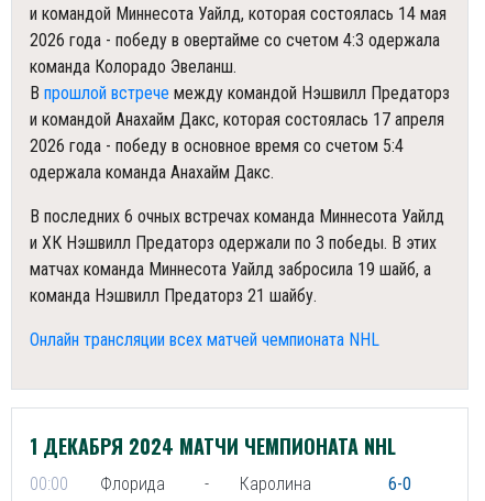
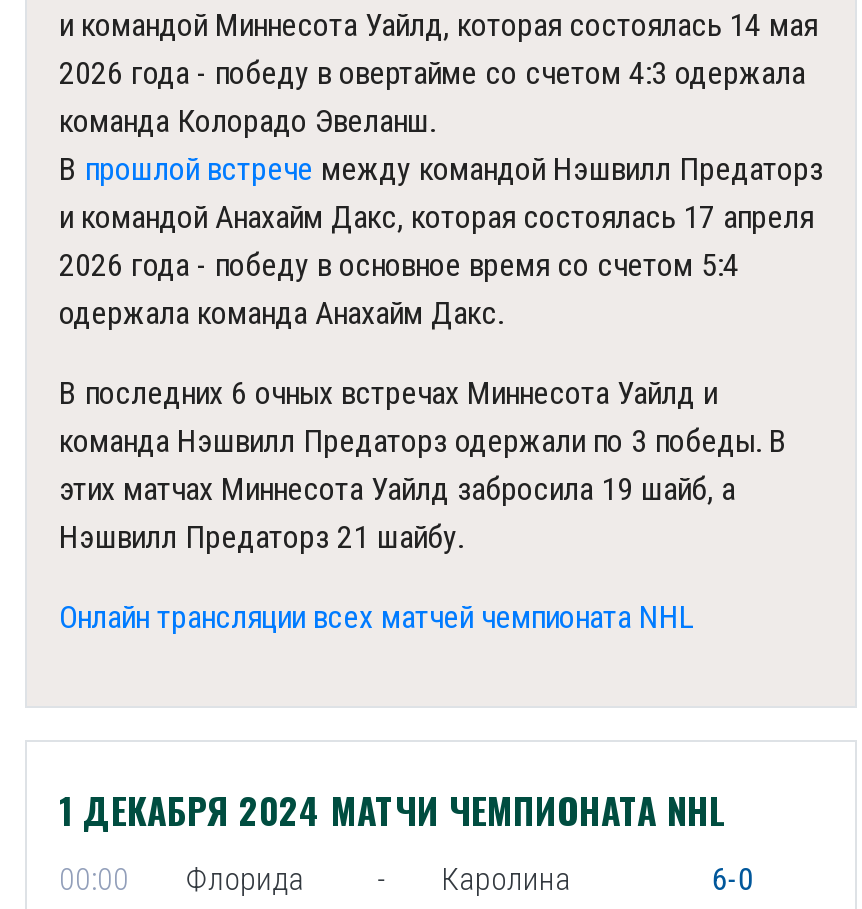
[30,206,444,306] В последних 6 очных встречах команда Миннесота Уайлд | и ХК Нэшвилл Предаторз одержали по 3 победы. В этих | матчах команда Миннесота Уайлд забросила 19 шайб, а | команда Нэшвилл Предаторз 21 шайбу. -> [59,374,787,556] В последних 6 очных встречах Миннесота Уайлд и | команда Нэшвилл Предаторз одержали по 3 победы. В | этих матчах Миннесота Уайлд забросила 19 шайб, а | Нэшвилл Предаторз 21 шайбу.

